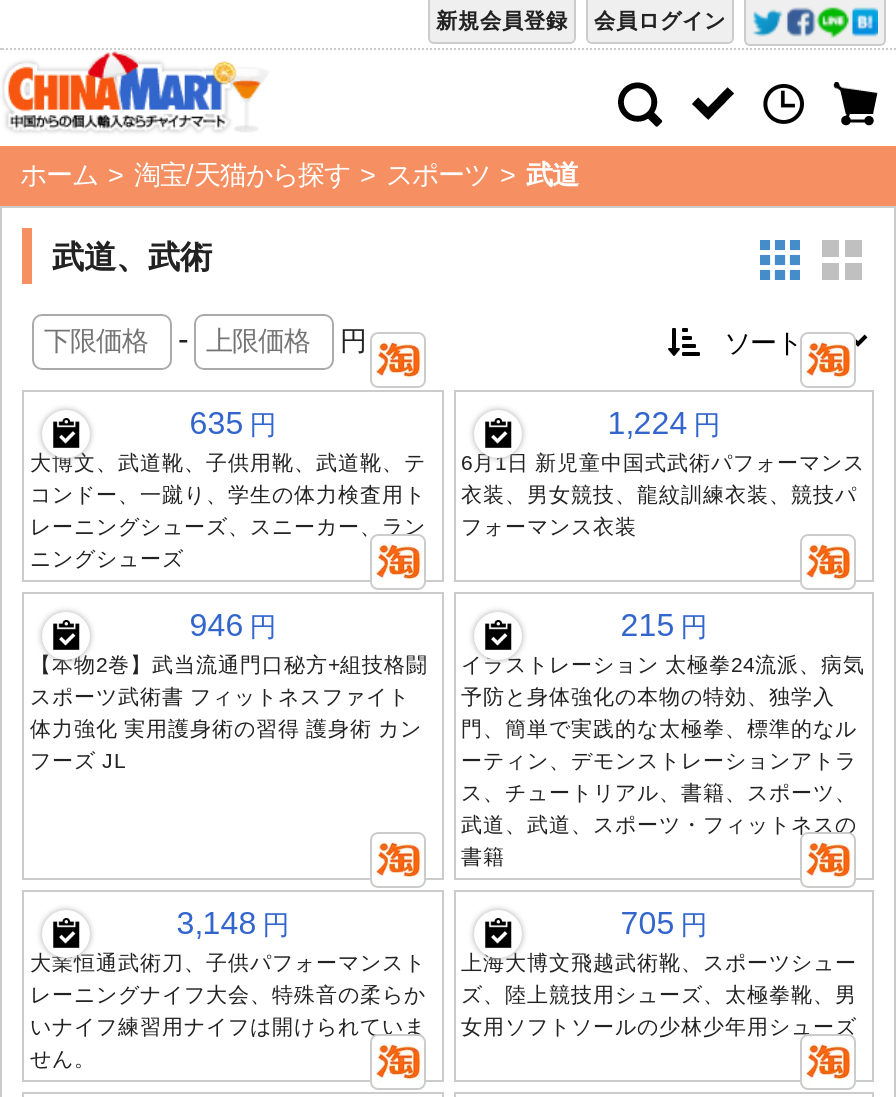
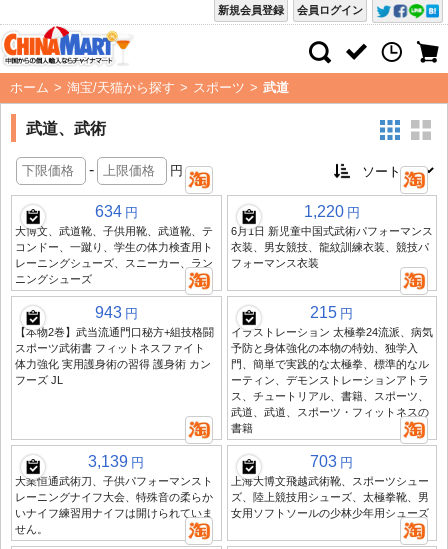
[190,406,276,440] 635 円 -> [95,203,138,220] 634 円
[608,406,720,440] 1,224 円 -> [304,203,360,220] 1,220 円
[190,608,276,642] 946 円 -> [95,304,138,321] 943 円
[176,906,288,940] 3,148 円 -> [88,453,144,470] 3,139 円
[620,906,706,940] 705 円 -> [310,453,353,470] 703 円

